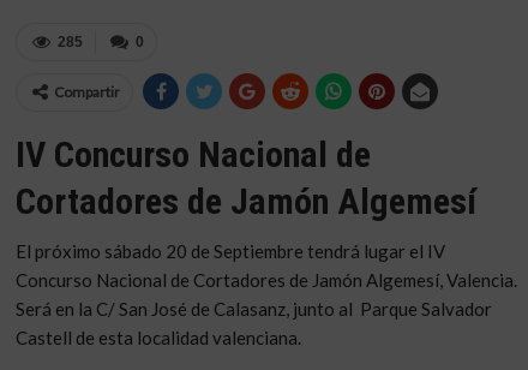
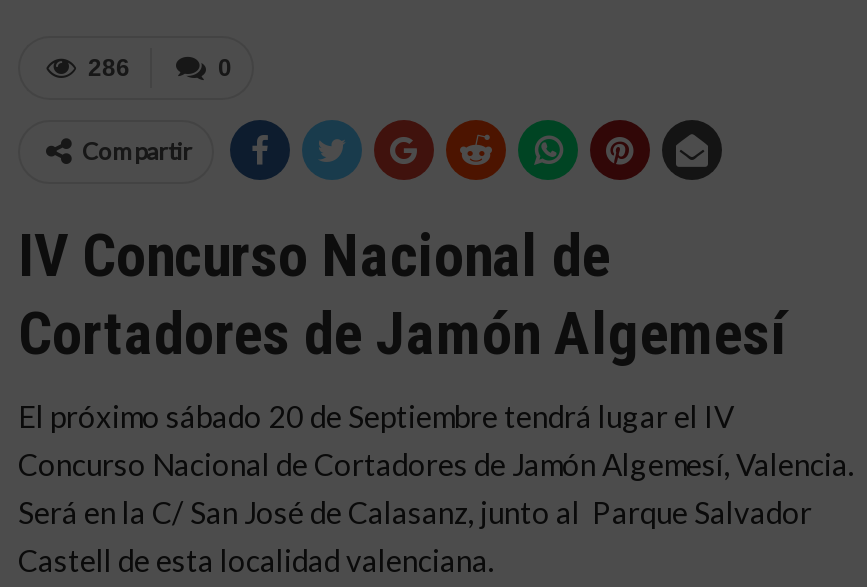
[58,34,83,50] 285 -> [88,54,130,82] 286

